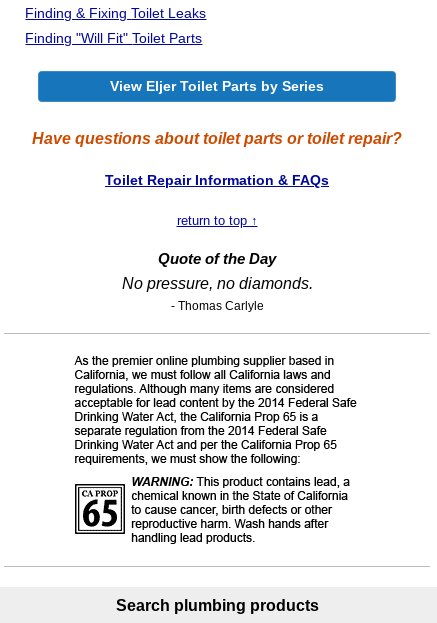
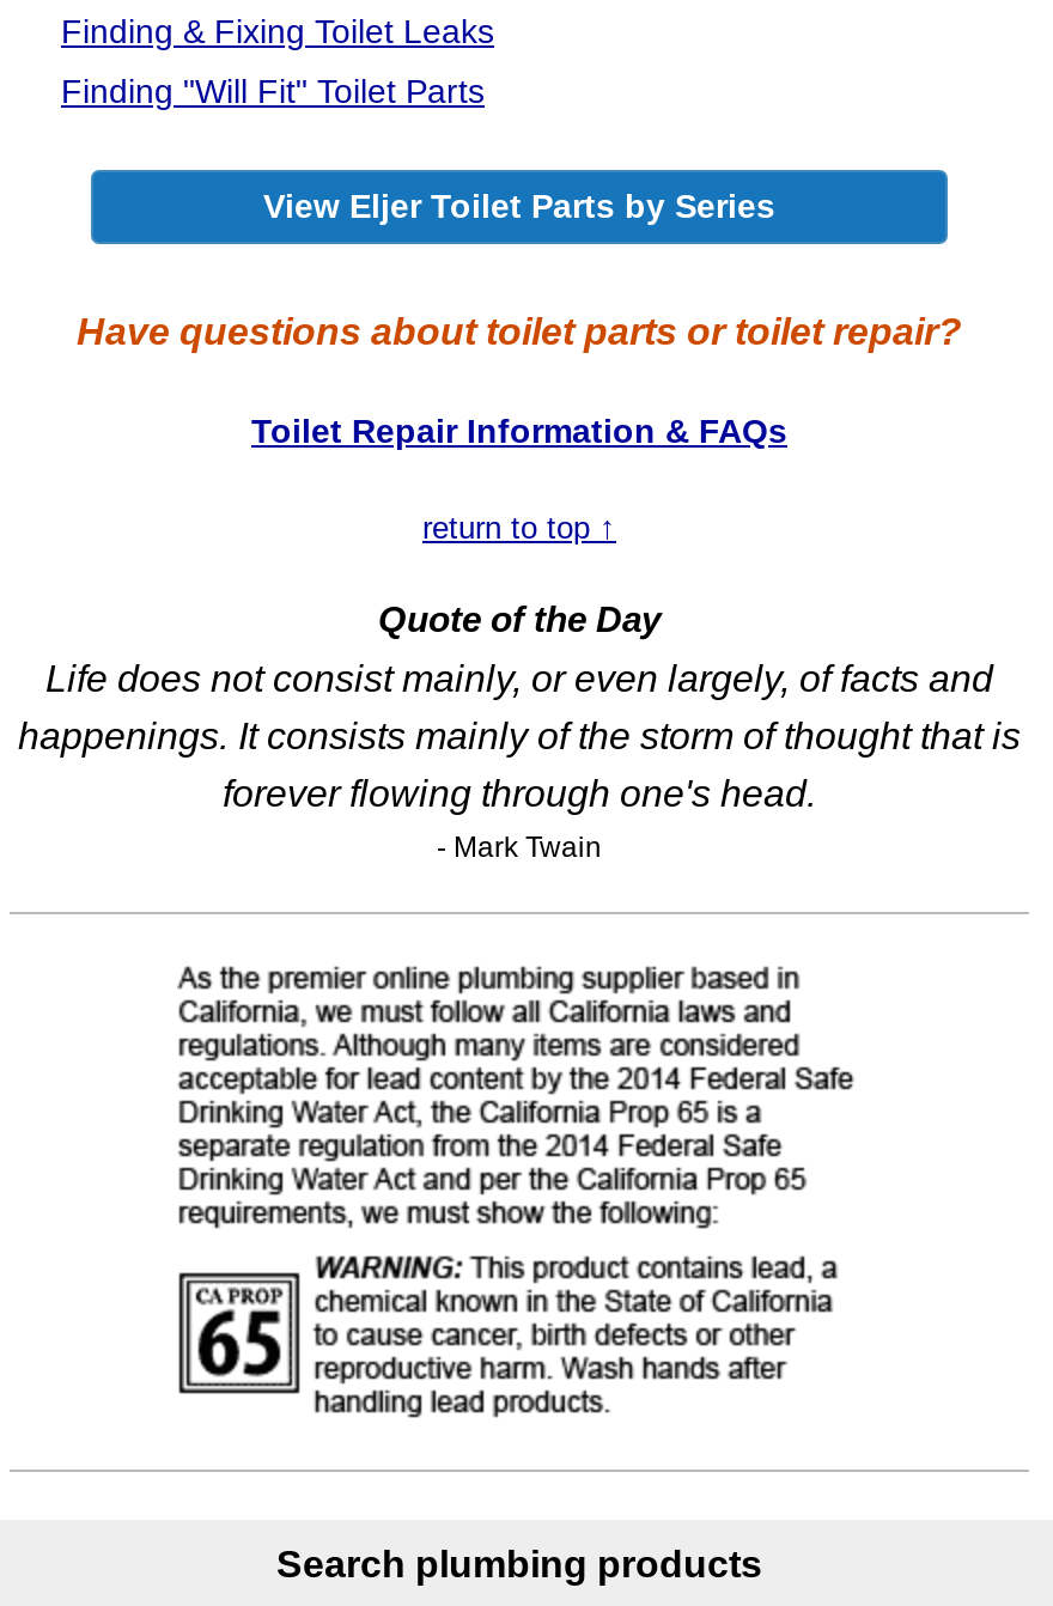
[121,275,312,313] No pressure, no diamonds. | - Thomas Carlyle -> [18,658,1021,864] Life does not consist mainly, or even largely, of facts and | happenings. It consists mainly of the storm of thought that is | forever flowing through one's head. | - Mark Twain

